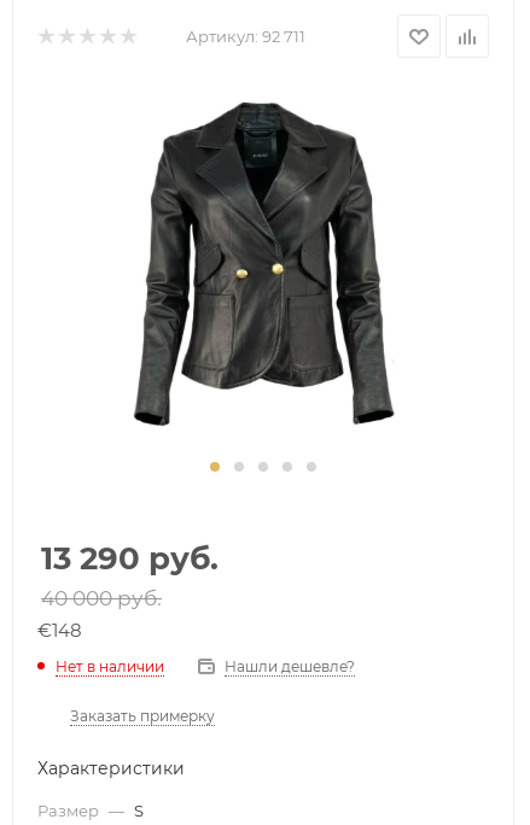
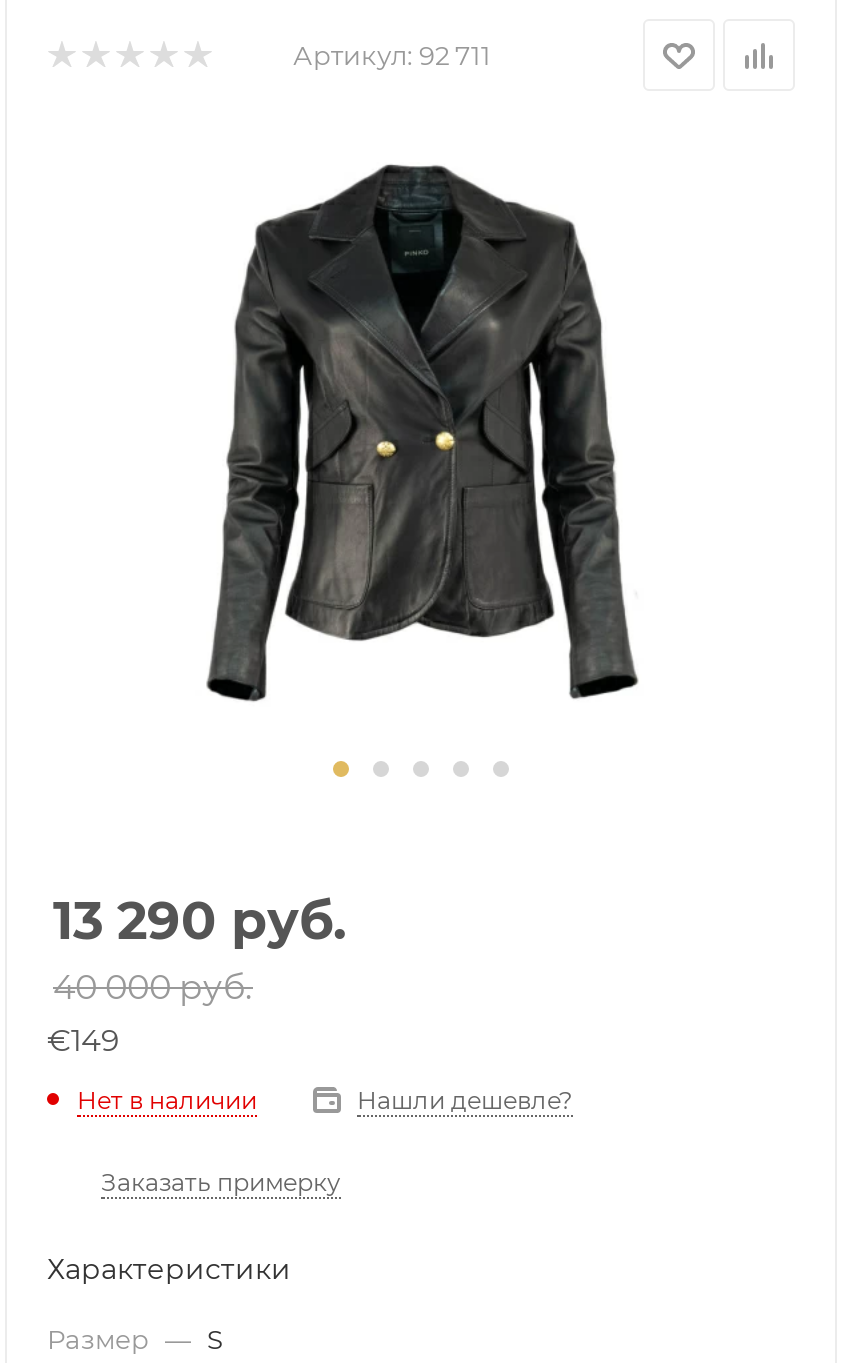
[37,619,82,642] €148 -> [47,1021,119,1059] €149

